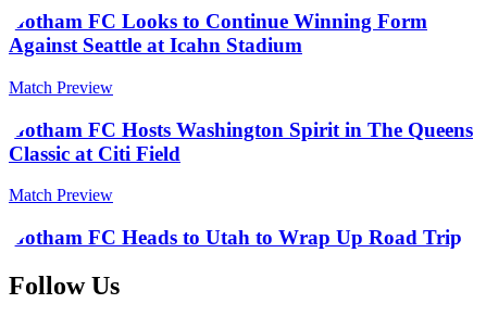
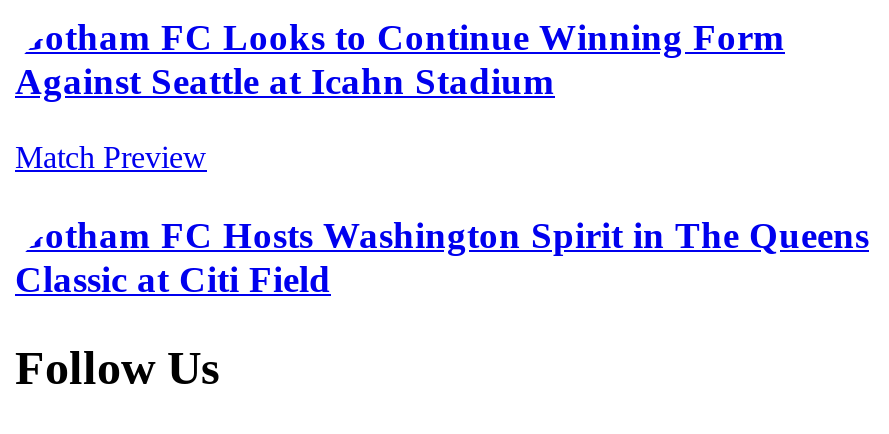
[9,186,462,249] Match Preview | Gotham FC Heads to Utah to Wrap Up Road Trip -> none

